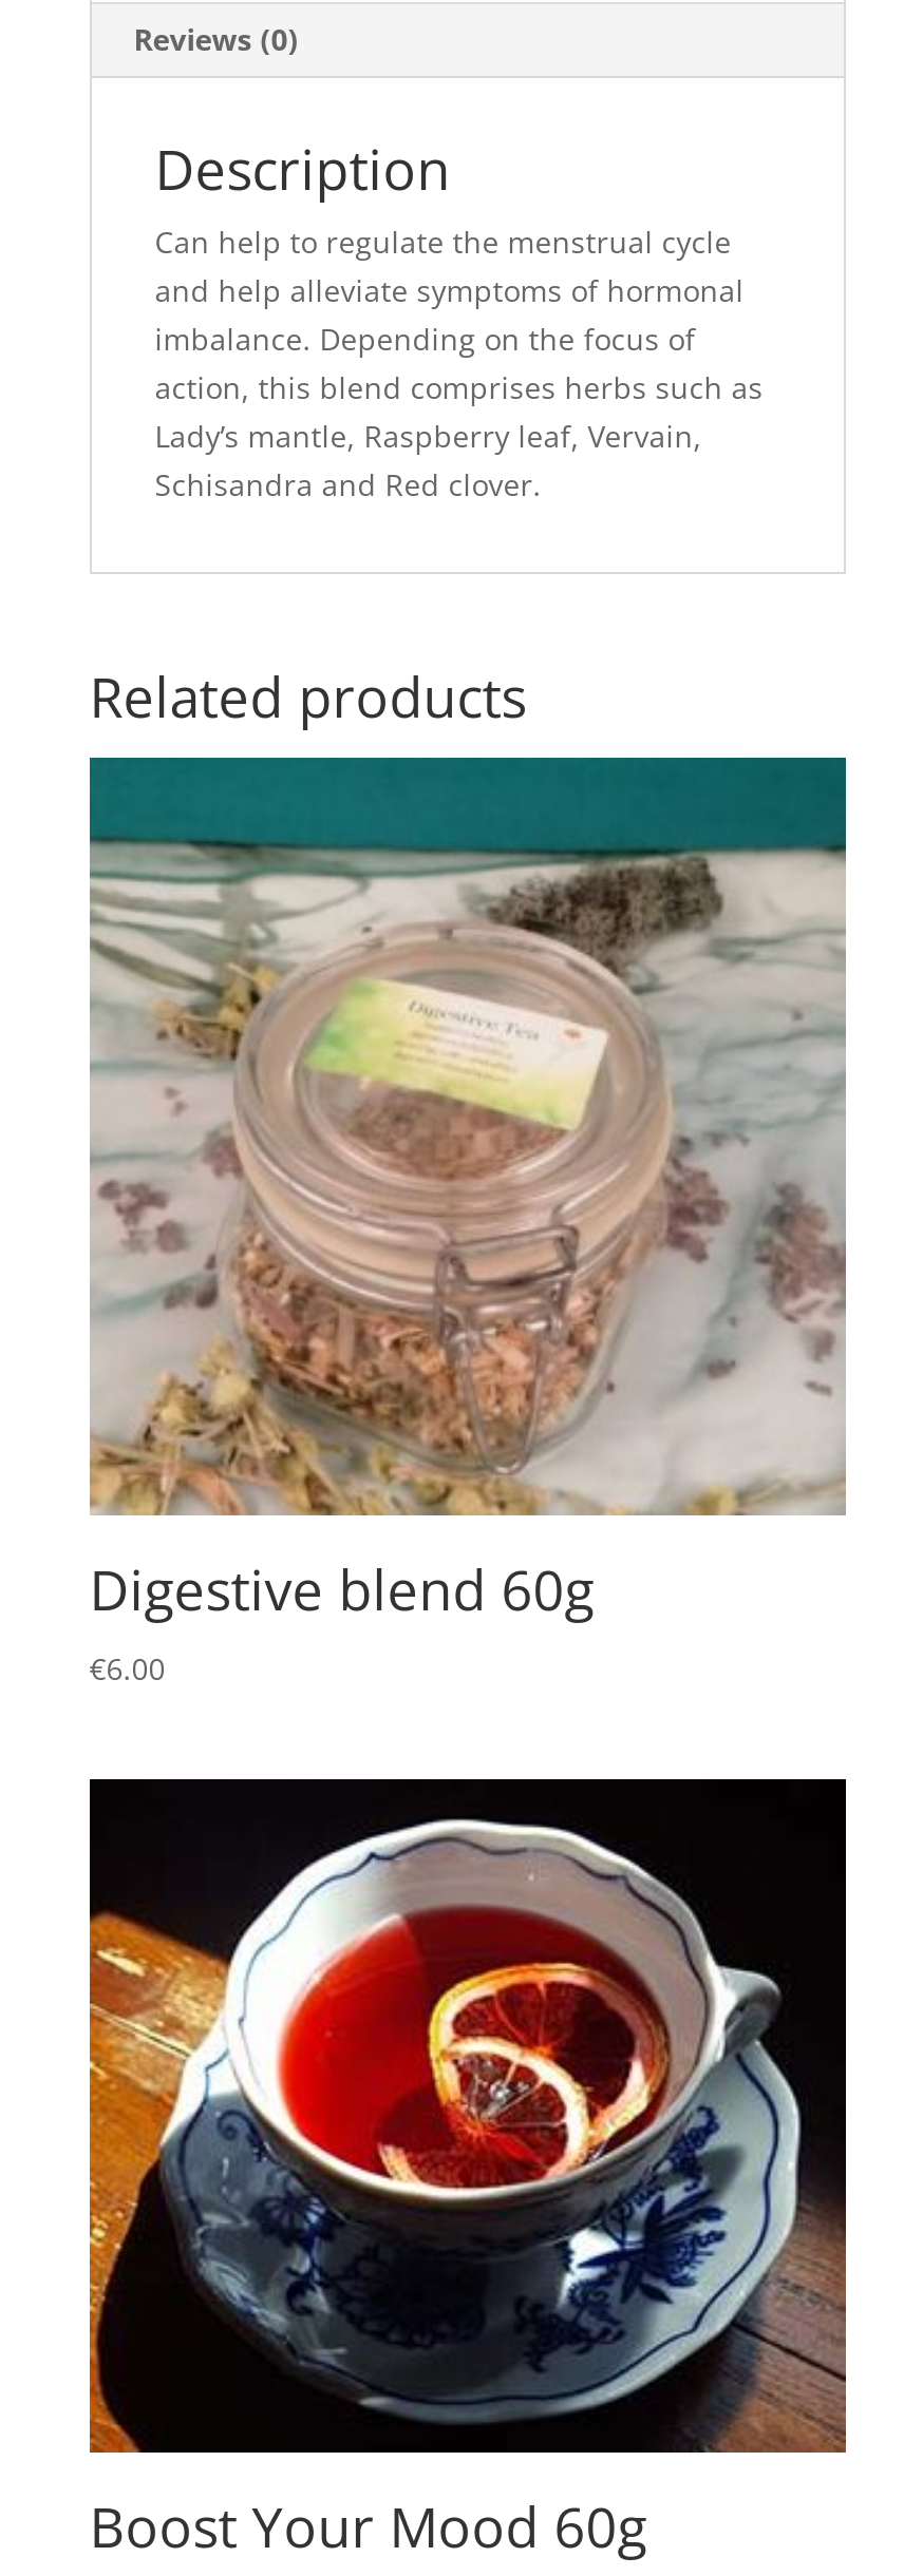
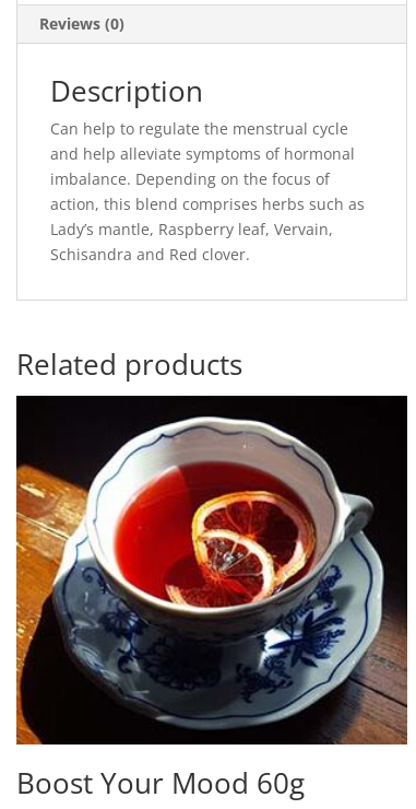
[88,756,848,1688] [image] | Digestive blend 60g | €6.00 -> none

